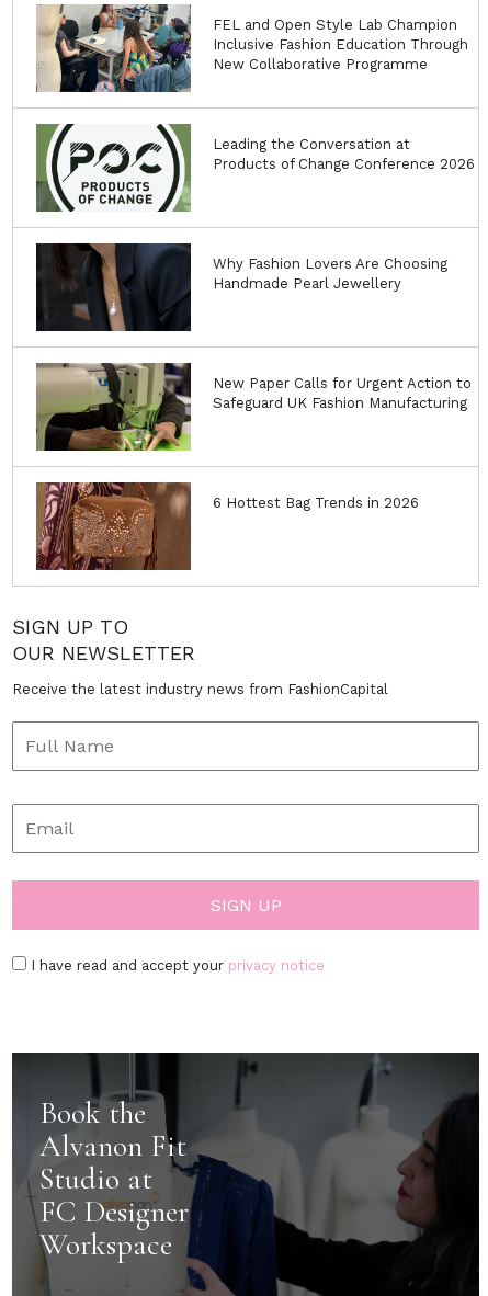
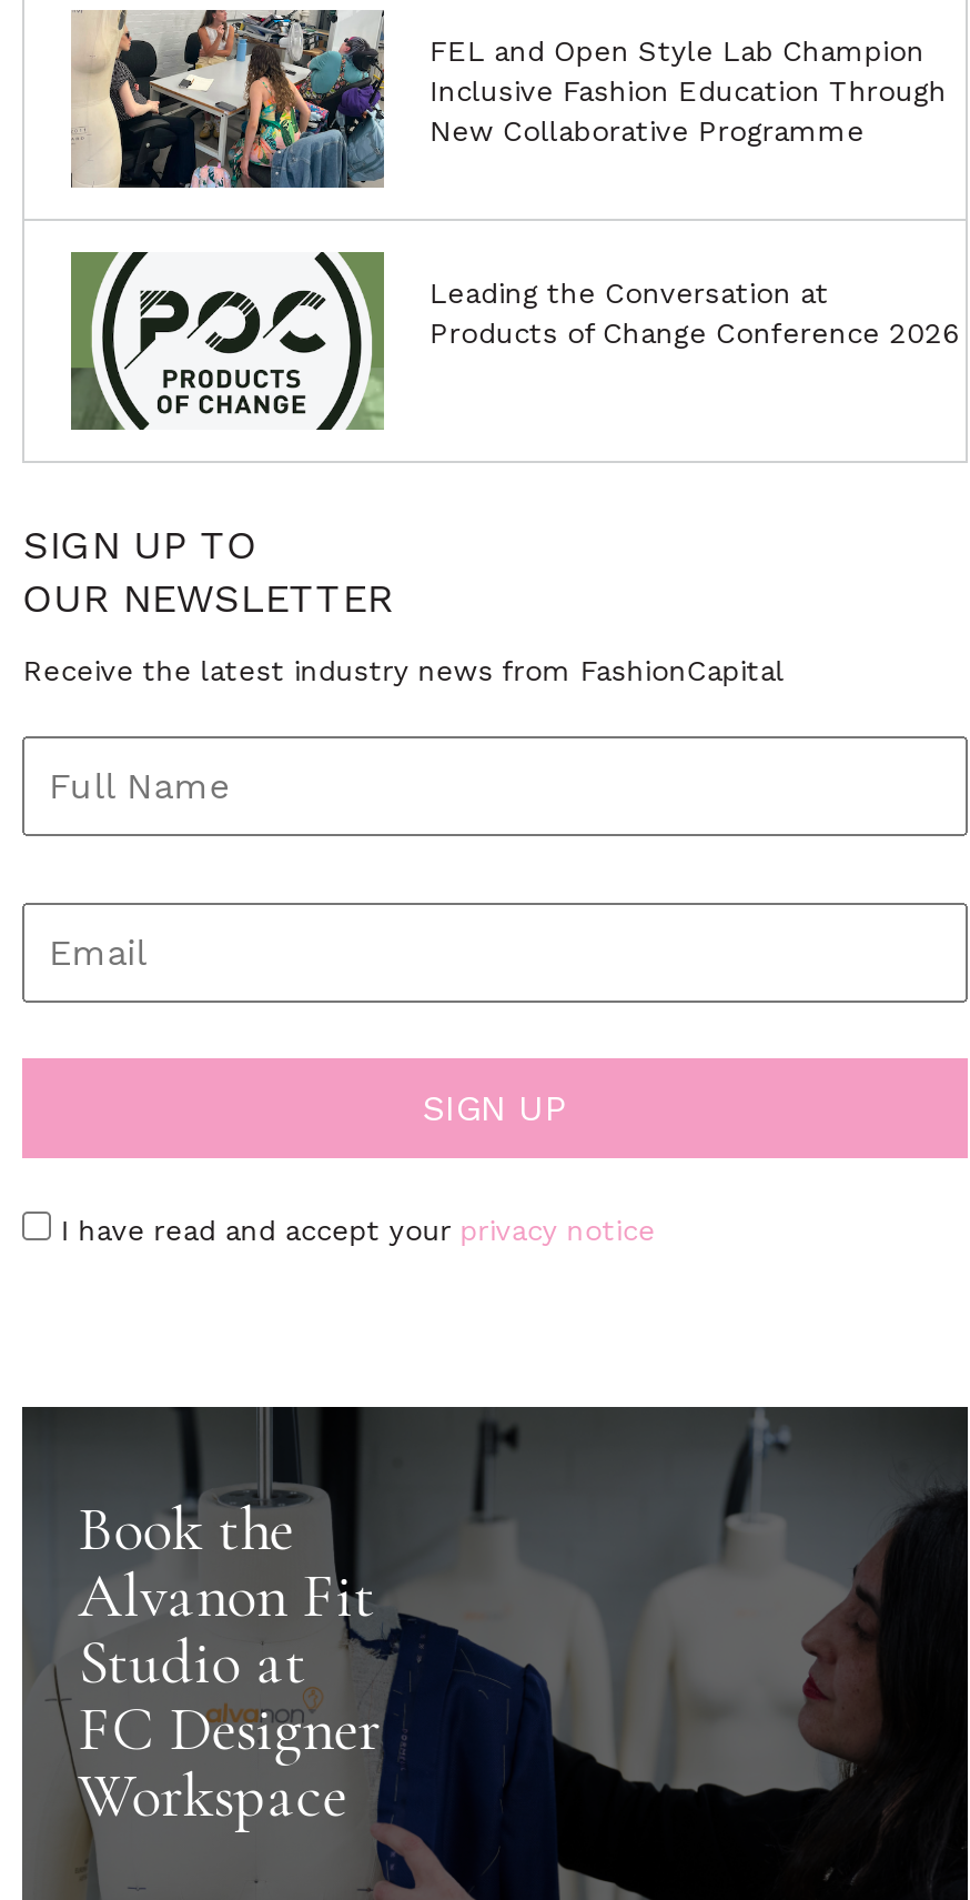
[35,242,448,332] [image] | Why Fashion Lovers Are Choosing | Handmade Pearl Jewellery -> none
[36,363,472,452] [image] | New Paper Calls for Urgent Action to | Safeguard UK Fashion Manufacturing -> none
[36,481,424,571] [image] | 6 Hottest Bag Trends in 2026 -> none

